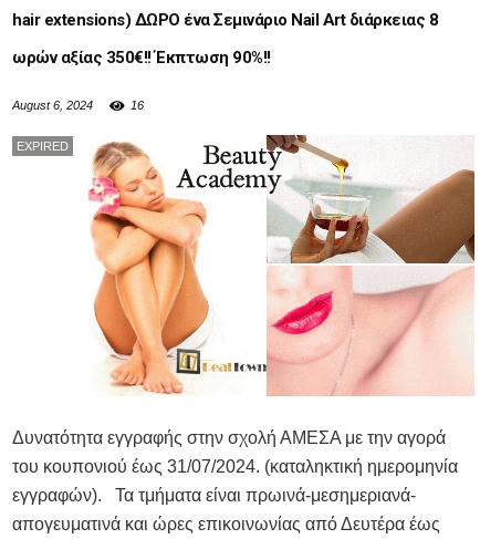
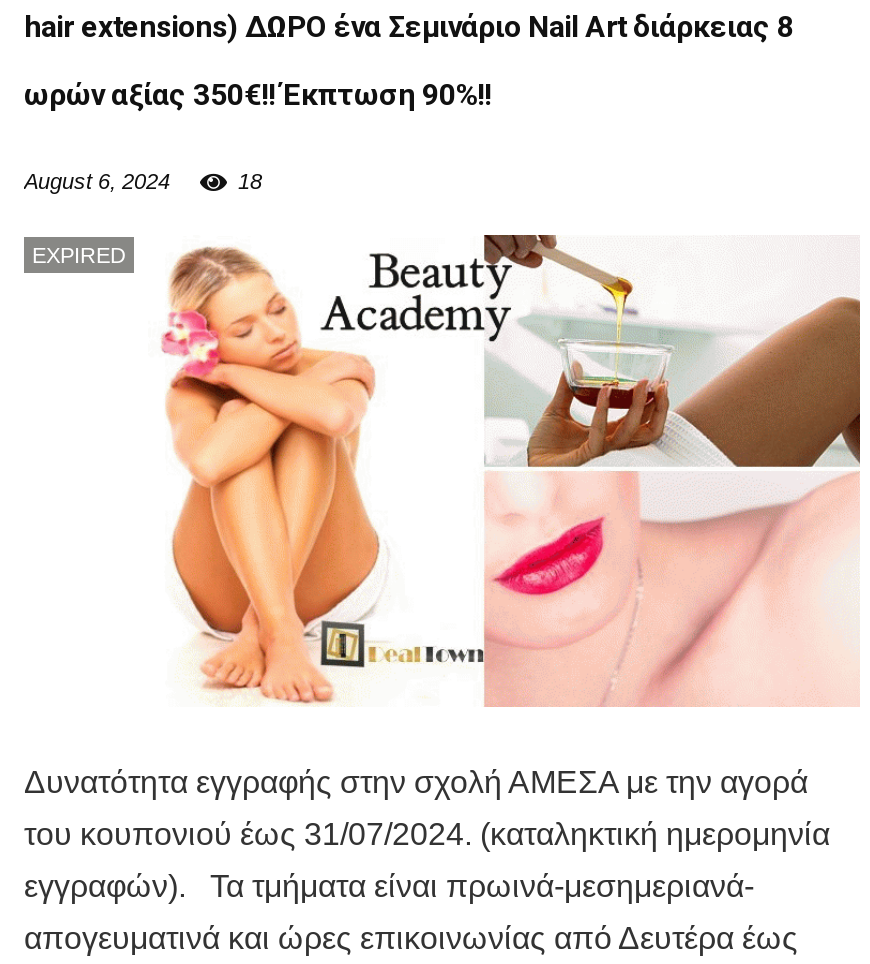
[131,99,144,112] 16 -> [238,169,262,193] 18

